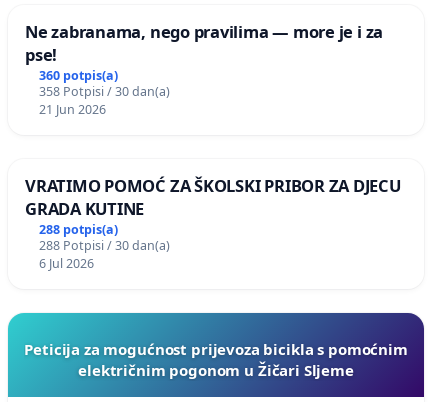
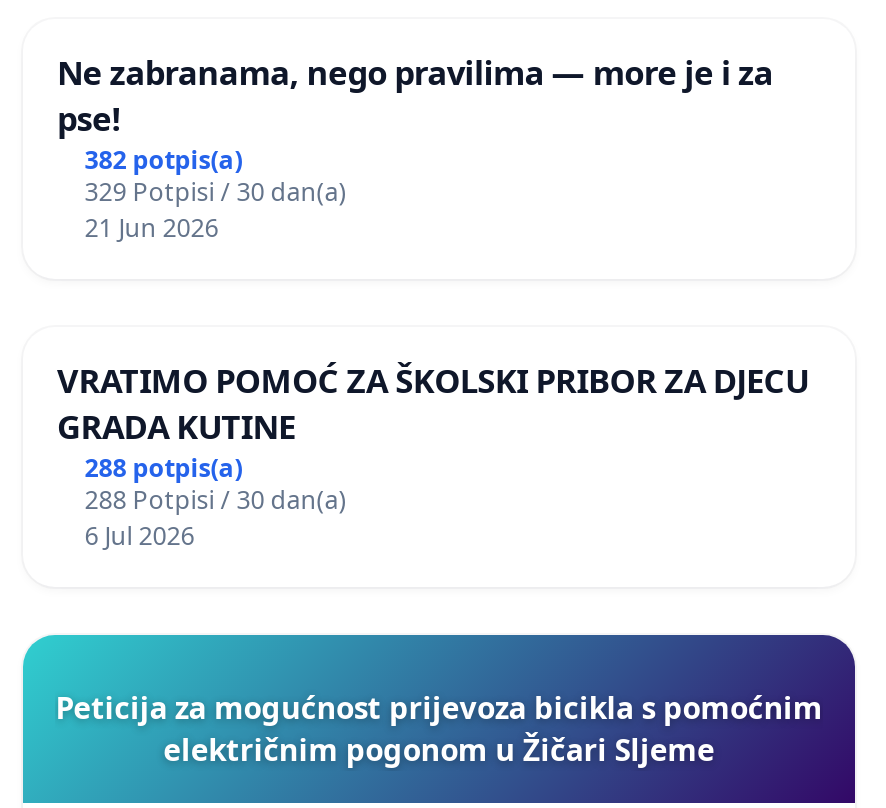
[39,67,118,84] 360 potpis(a) -> [85,143,243,177] 382 potpis(a)
[39,83,170,100] 358 Potpisi / 30 dan(a) -> [85,175,347,209] 329 Potpisi / 30 dan(a)

